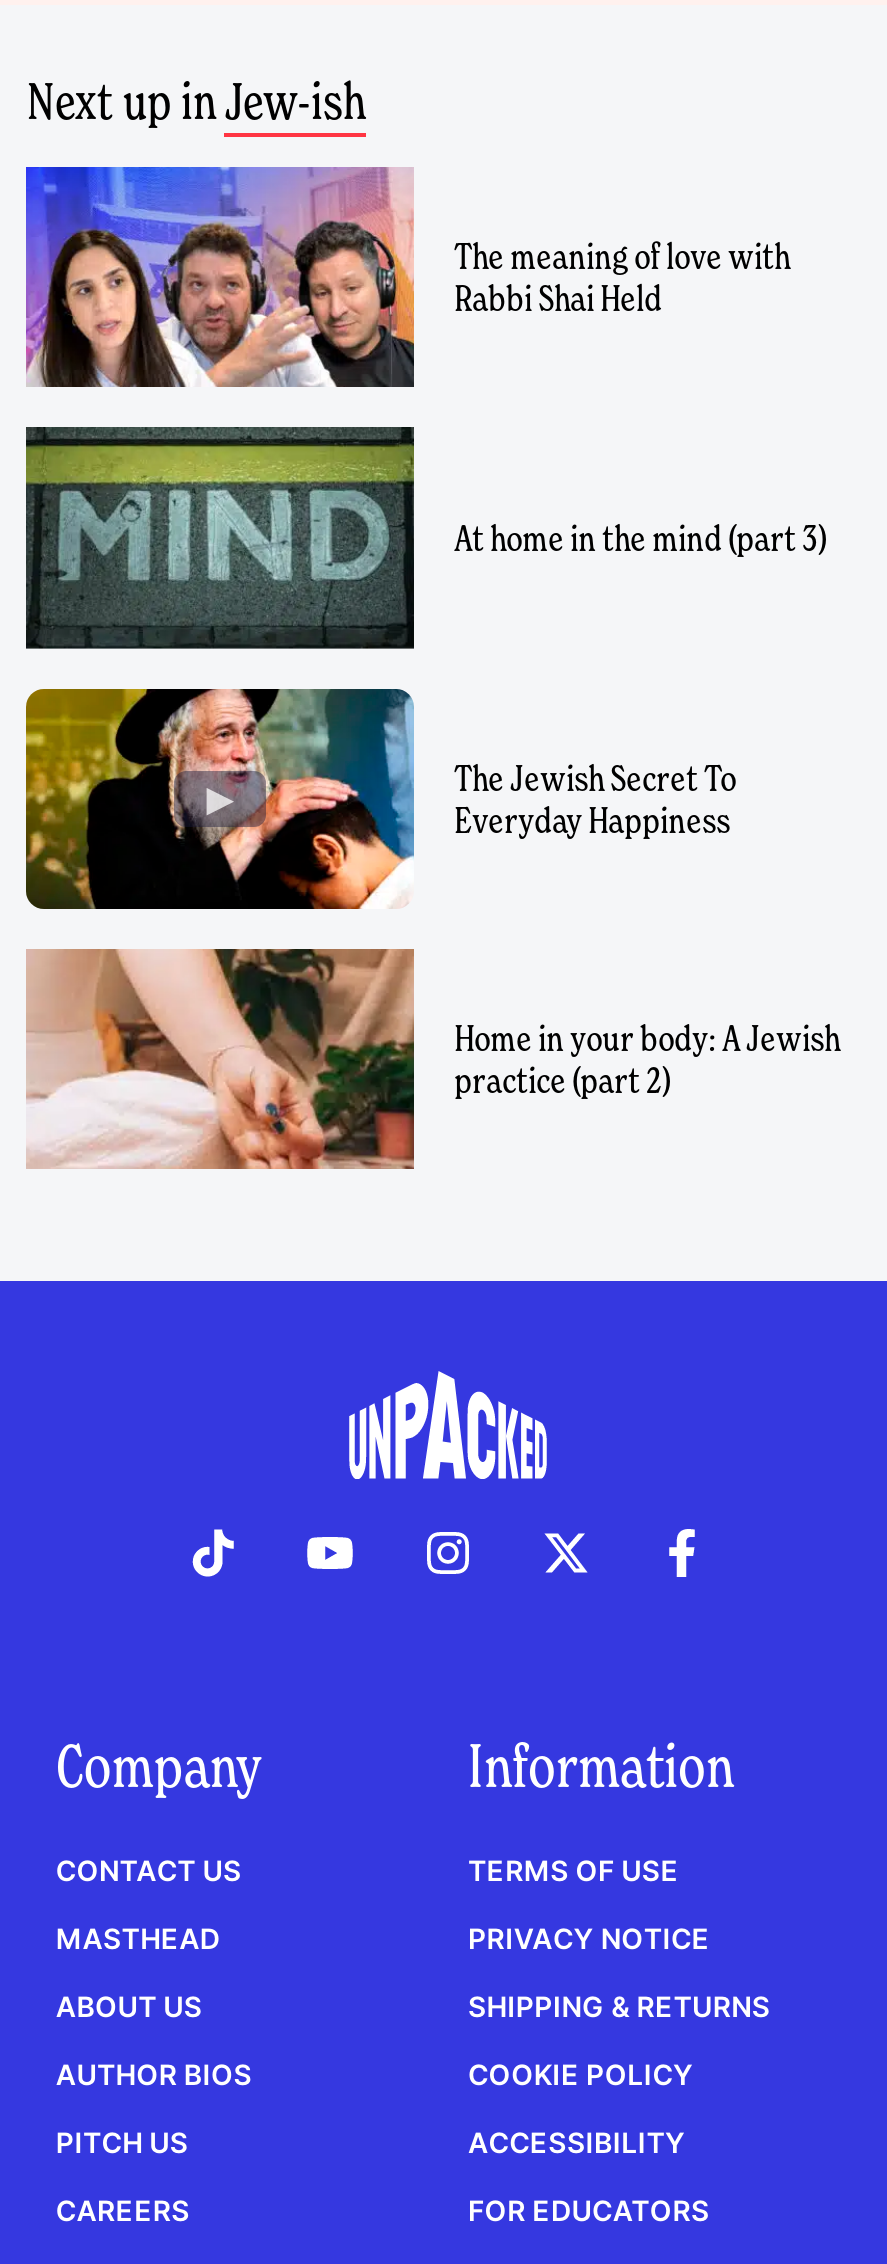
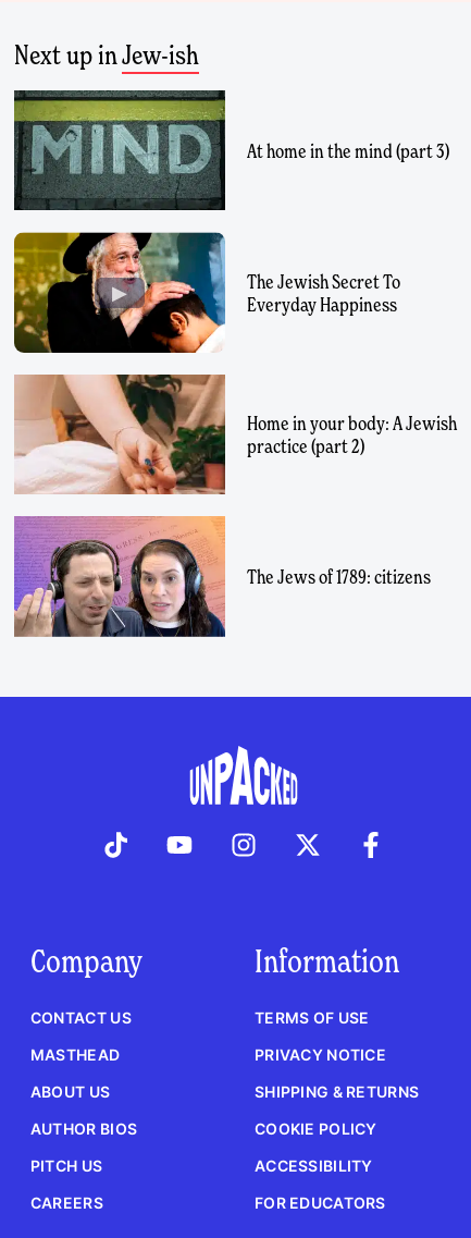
[24,166,790,388] [image] | The meaning of love with | Rabbi Shai Held -> none
moved [24,424,840,1103] -> [13,89,457,458]: [image] | At home in the mind (part 3) | The Jewish Secret To | Everyday Happiness | Home in your body: A Jewish | practice (part 2)
none -> [13,516,431,638] [image] | The Jews of 1789: citizens

